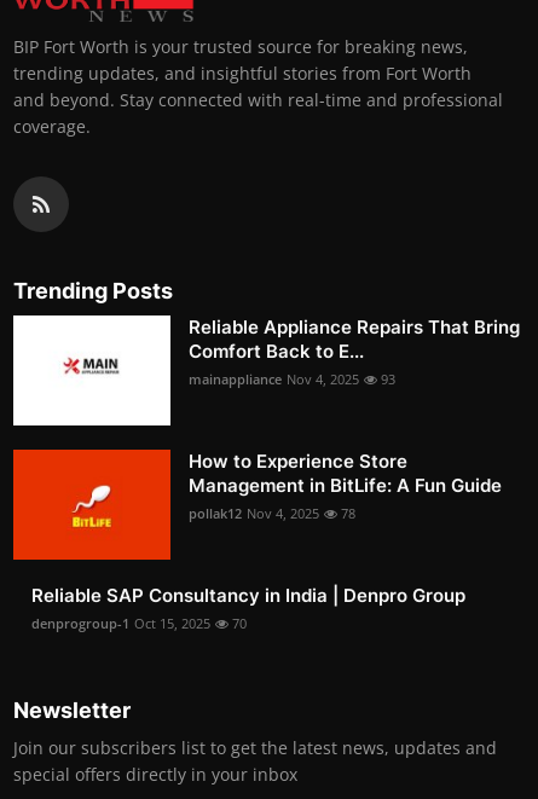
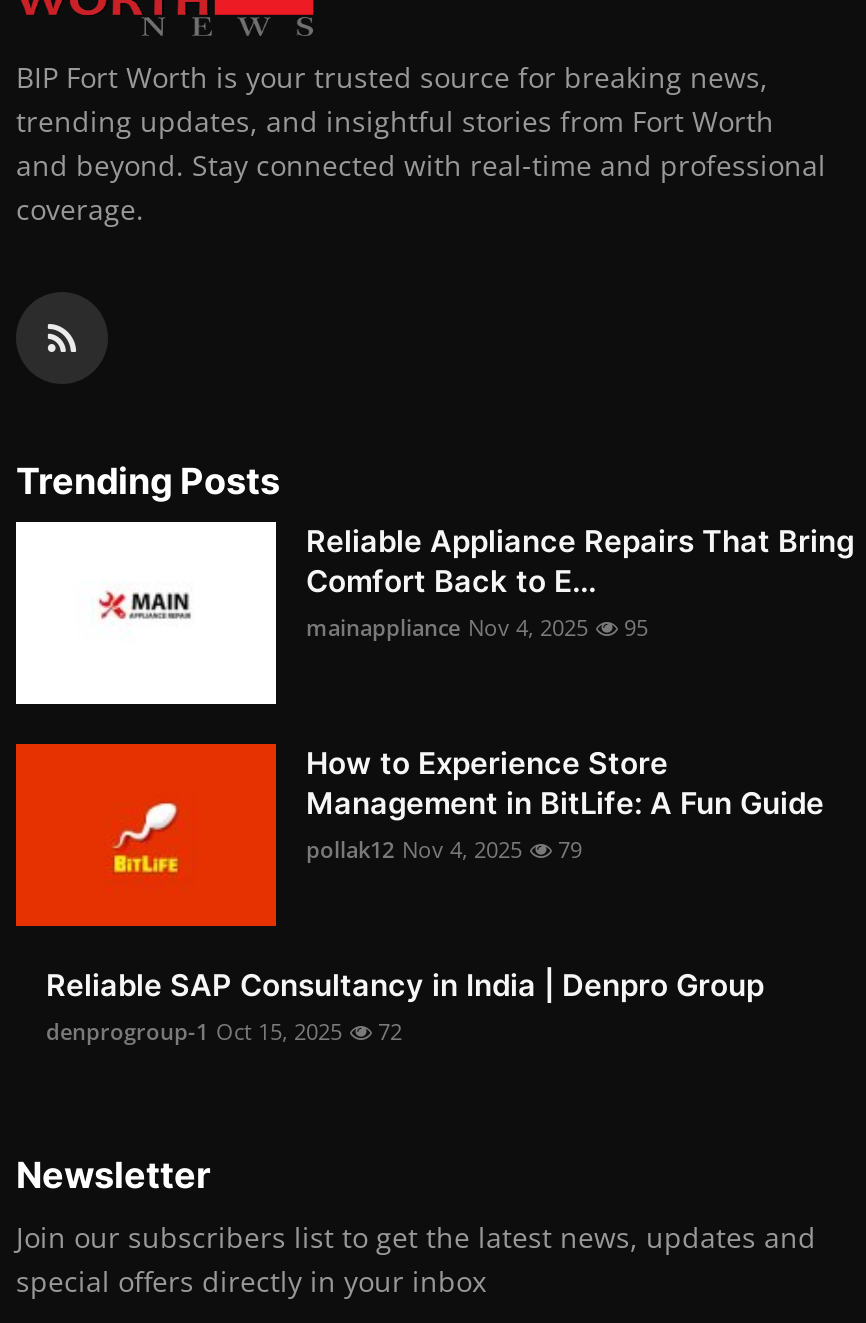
[189,370,395,388] mainappliance Nov 4, 2025 93 -> [306,612,648,642] mainappliance Nov 4, 2025 95
[189,504,355,522] pollak12 Nov 4, 2025 78 -> [306,834,582,864] pollak12 Nov 4, 2025 79
[31,614,247,632] denprogroup-1 Oct 15, 2025 70 -> [46,1016,402,1046] denprogroup-1 Oct 15, 2025 72

